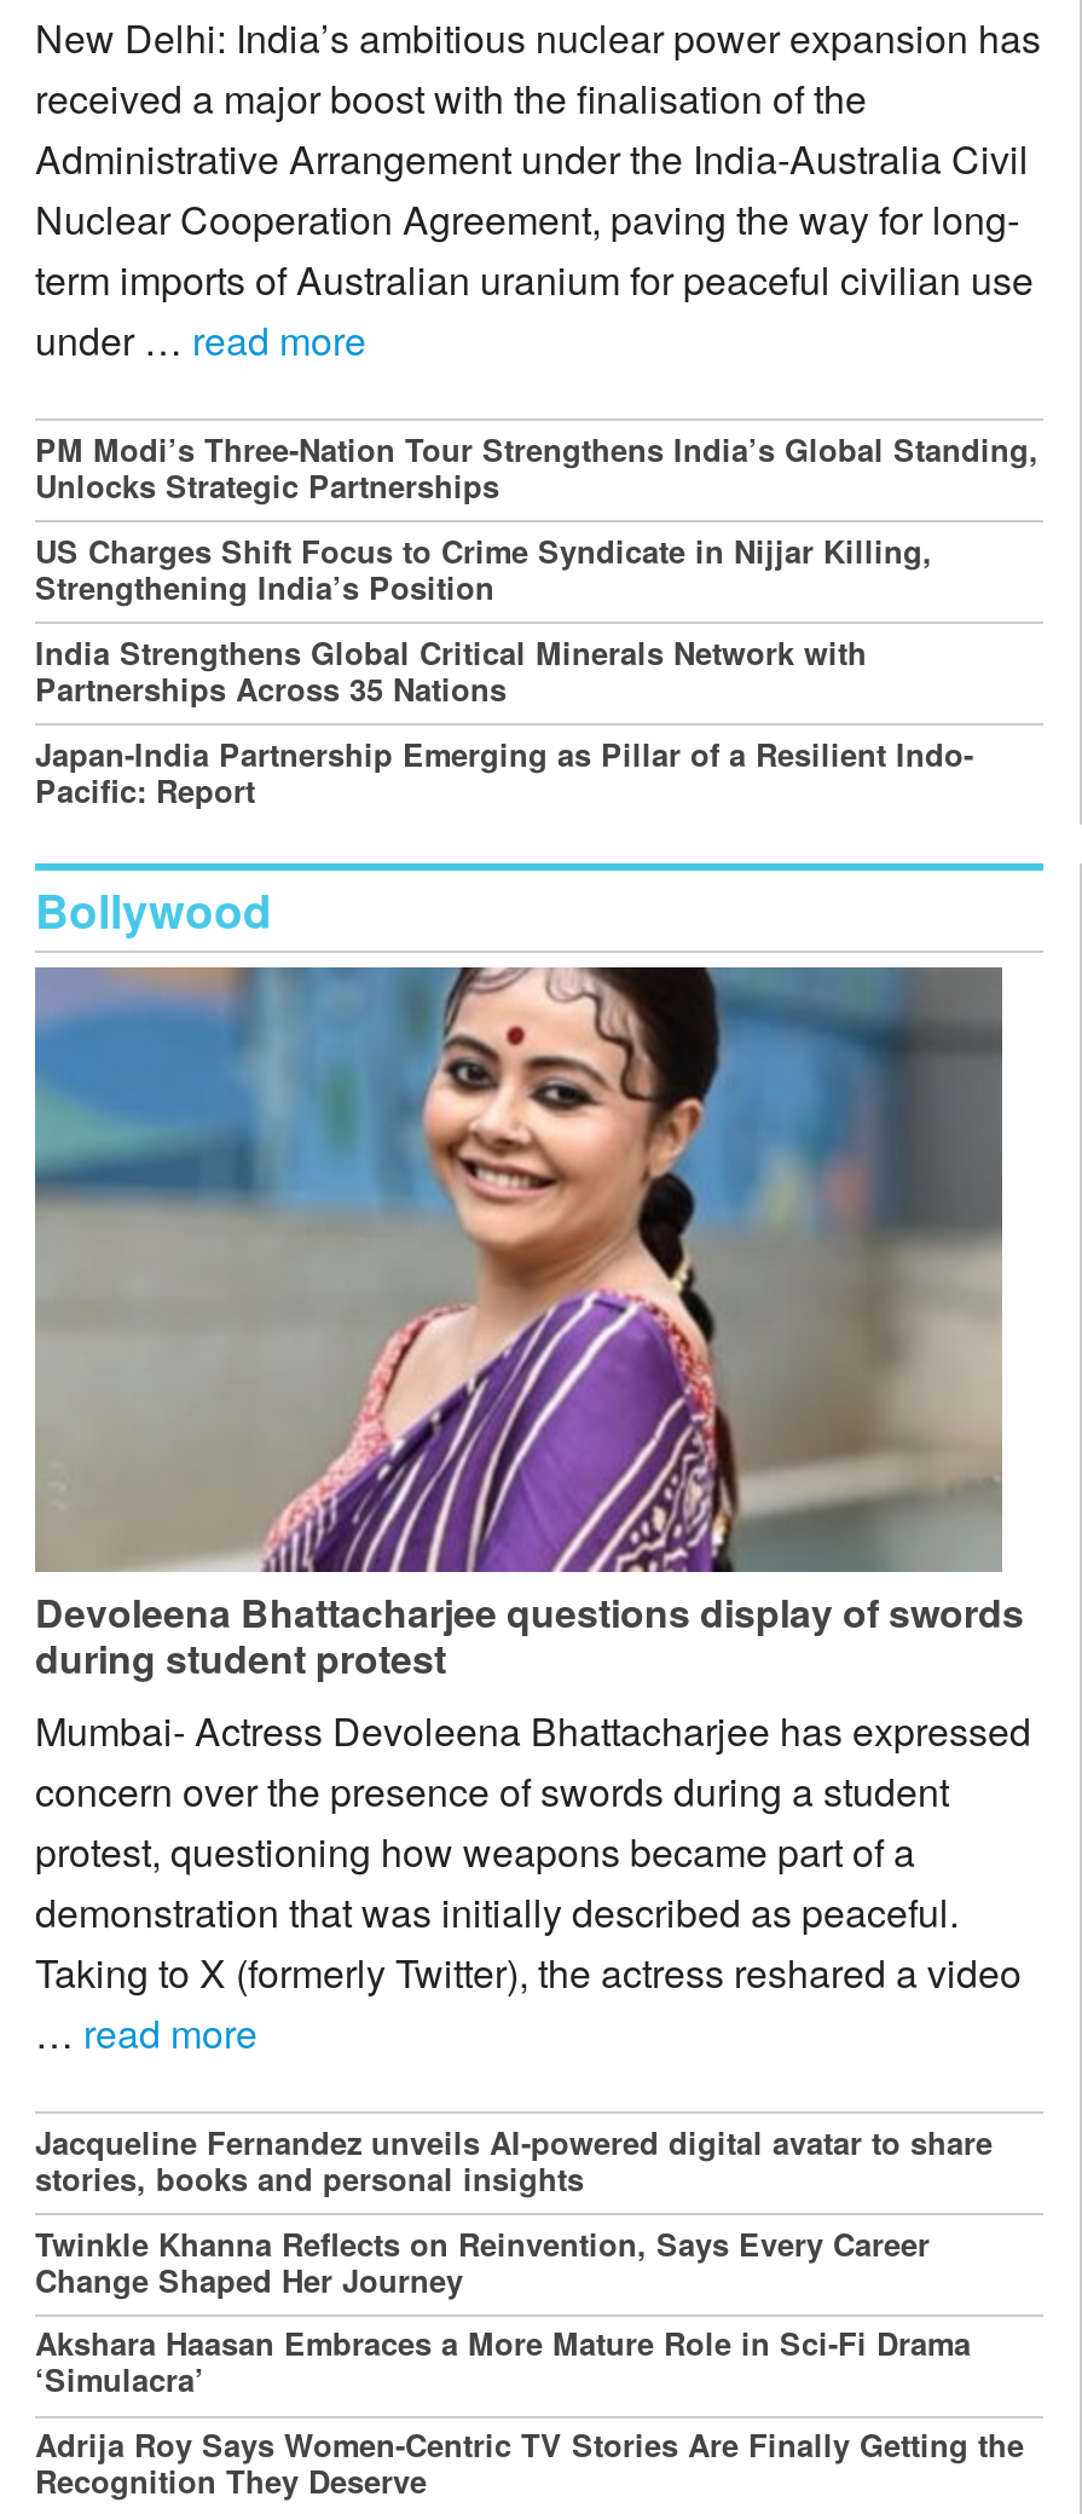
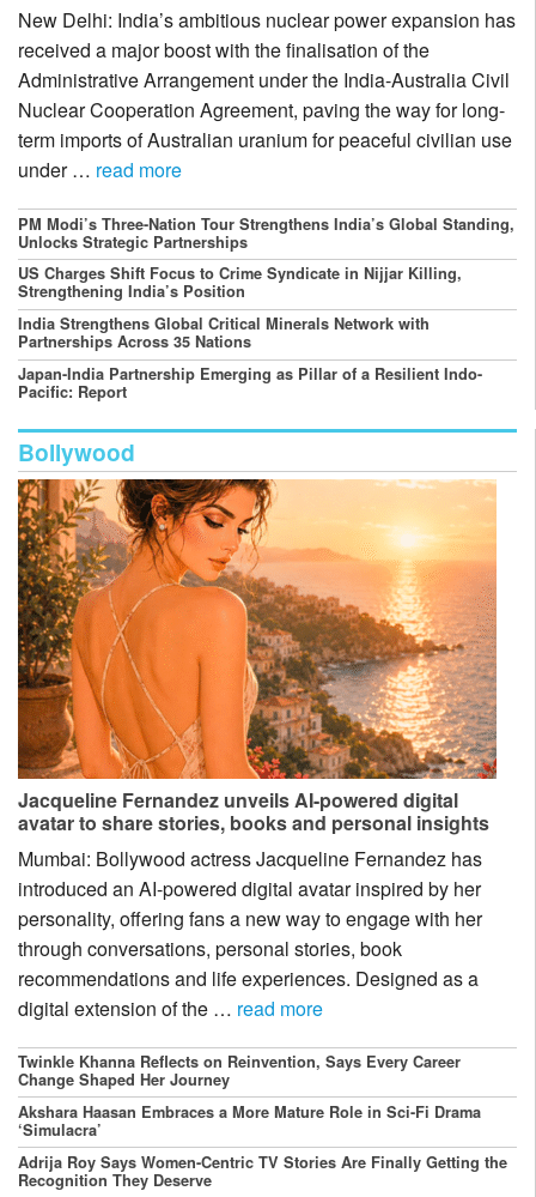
[33,964,1005,1566] [image] -> [17,478,498,726] [image]
[35,1584,1031,2200] Devoleena Bhattacharjee questions display of swords | during student protest | Mumbai- Actress Devoleena Bhattacharjee has expressed | concern over the presence of swords during a student | protest, questioning how weapons became part of a | demonstration that was initially described as peaceful. | Taking to X (formerly Twitter), the actress reshared a video | … read more | Jacqueline Fernandez unveils AI-powered digital avatar to share | stories, books and personal insights -> [18,785,489,1021] Jacqueline Fernandez unveils AI-powered digital | avatar to share stories, books and personal insights | Mumbai: Bollywood actress Jacqueline Fernandez has | introduced an AI-powered digital avatar inspired by her | personality, offering fans a new way to engage with her | through conversations, personal stories, book | recommendations and life experiences. Designed as a | digital extension of the … read more

